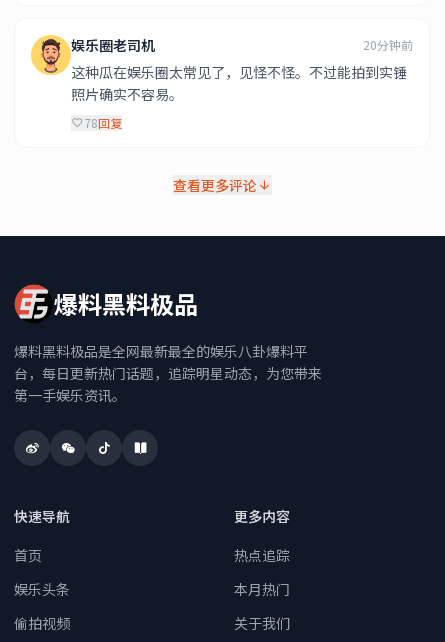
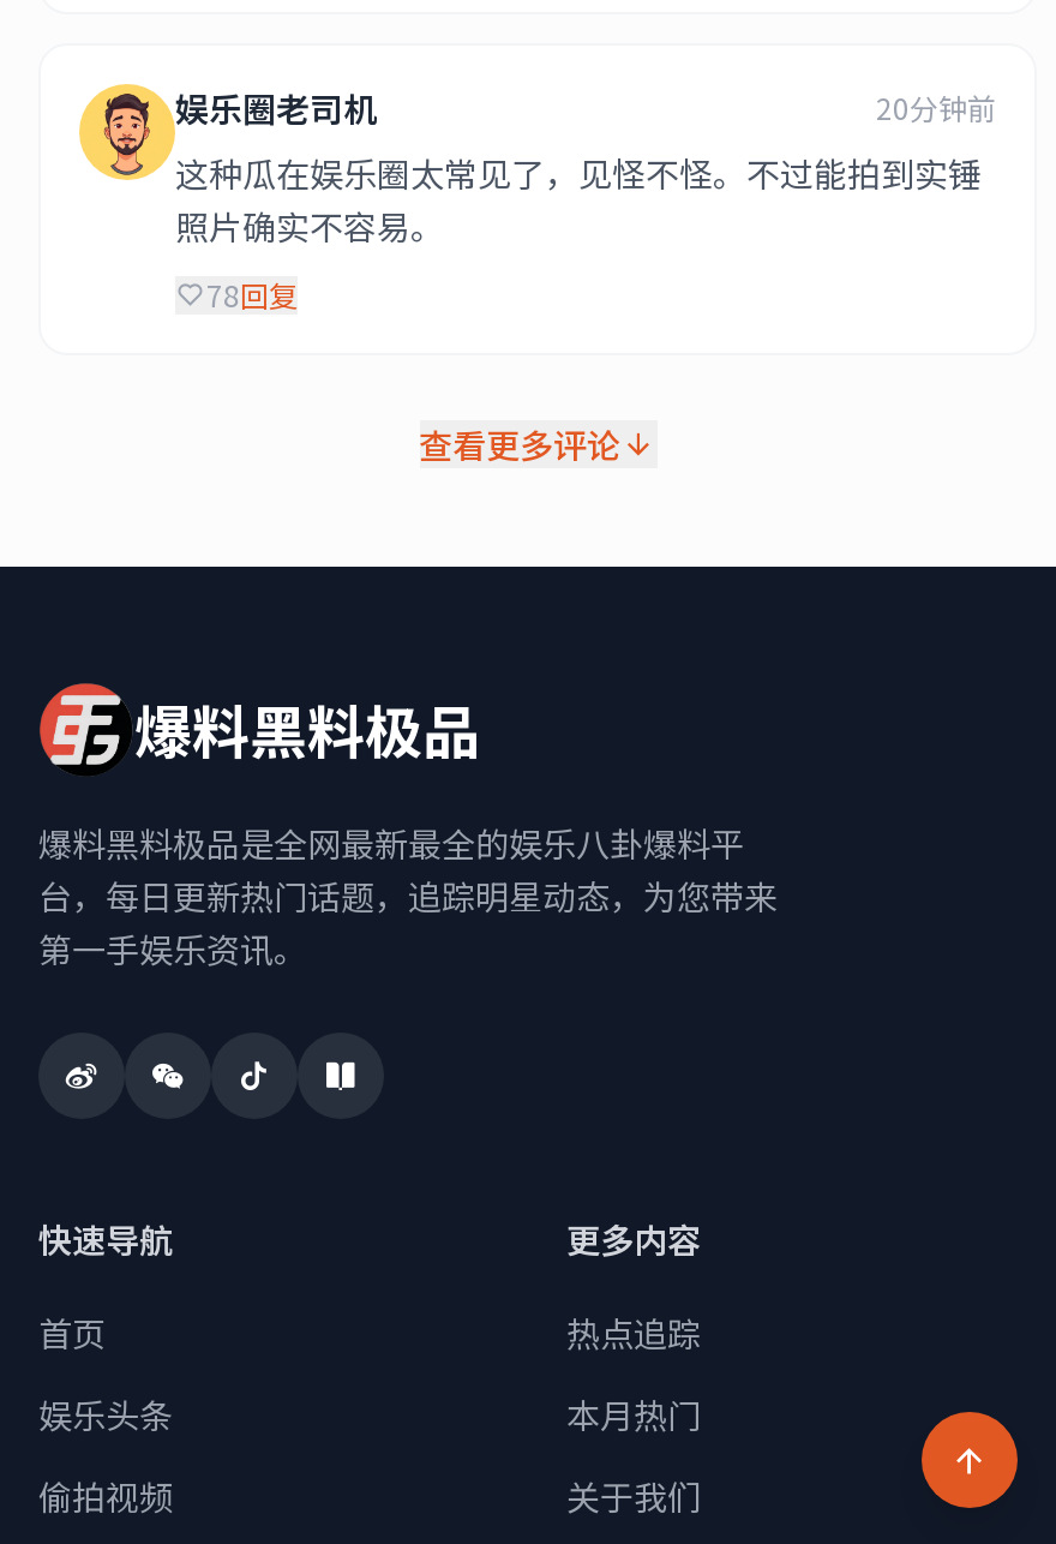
none -> [919,1410,1020,1513] [image]

